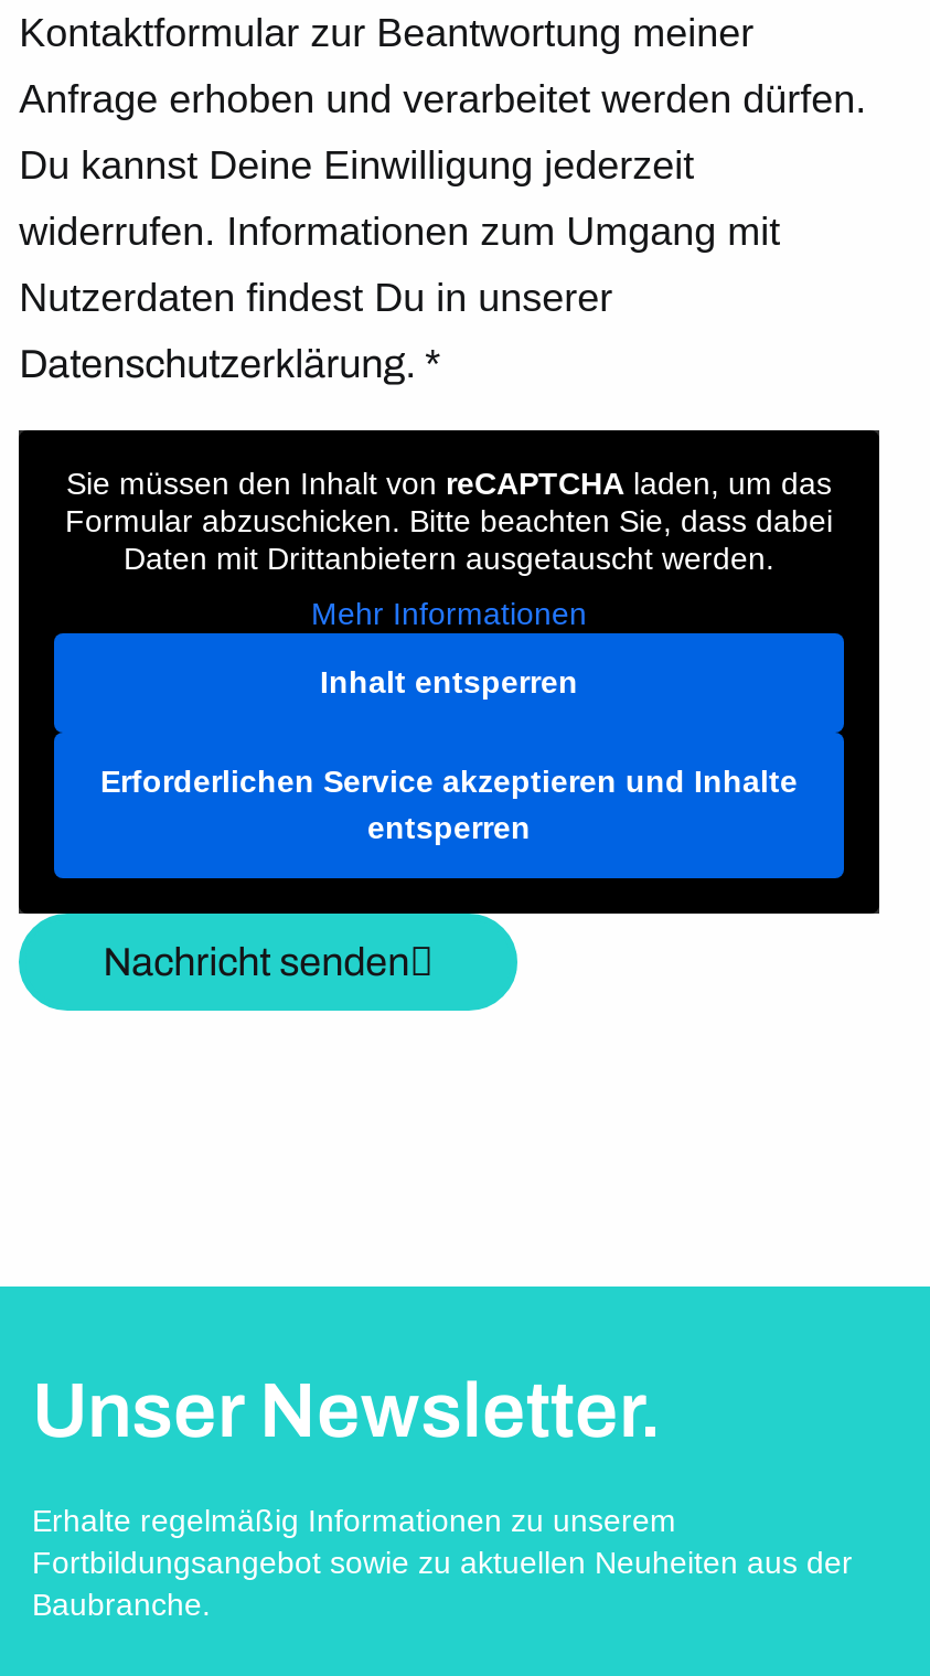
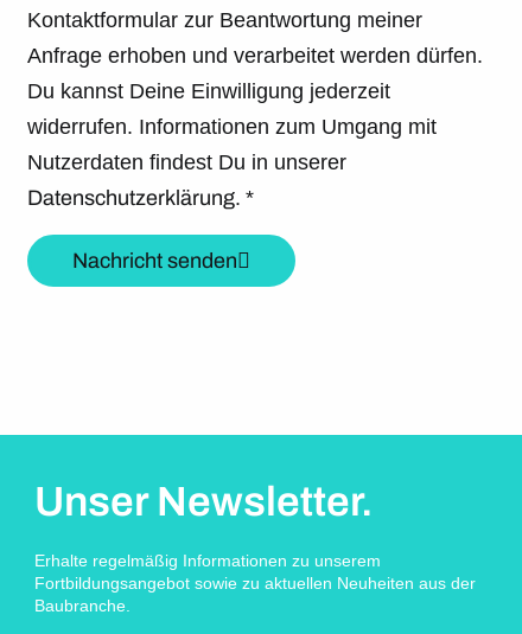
[17,428,881,916] [image] | Sie müssen den Inhalt von reCAPTCHA laden, um das | Formular abzuschicken. Bitte beachten Sie, dass dabei | Daten mit Drittanbietern ausgetauscht werden. | Mehr Informationen | Inhalt entsperren | Erforderlichen Service akzeptieren und Inhalte | entsperren -> none

